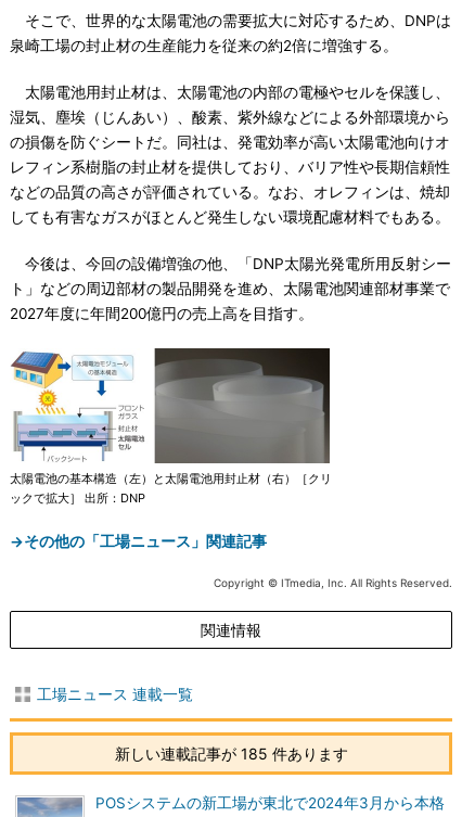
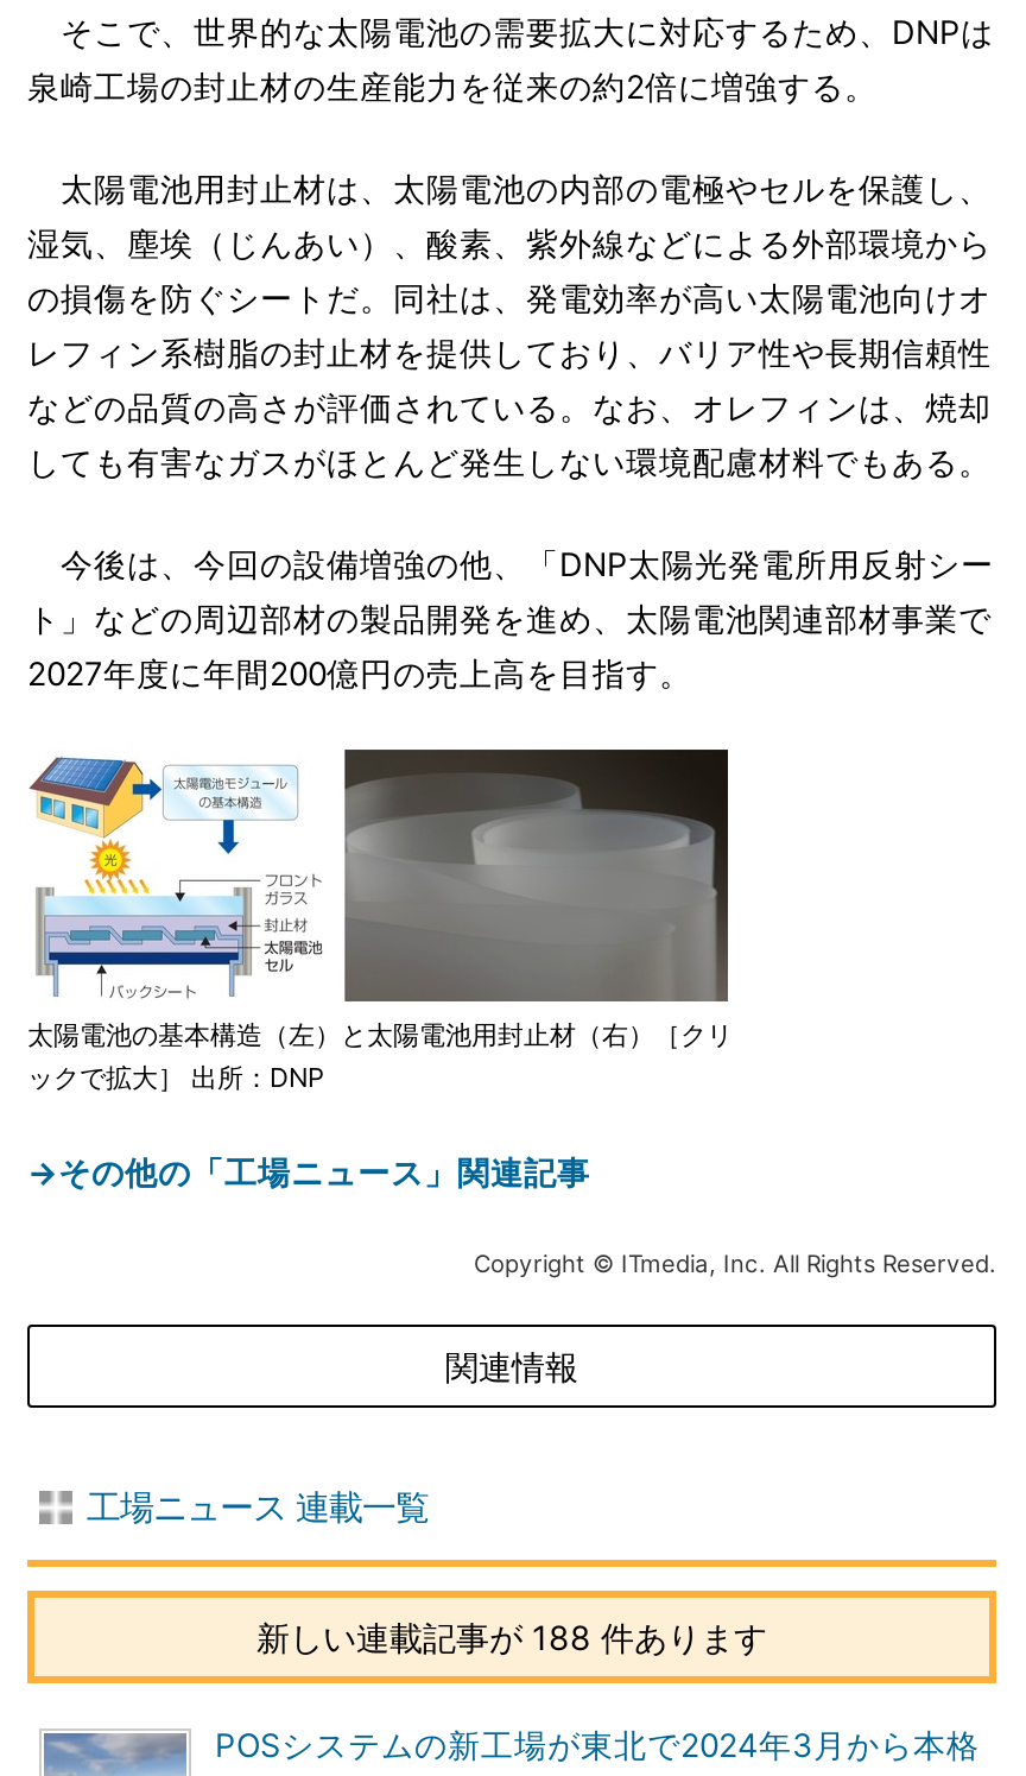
[114,744,348,763] 新しい連載記事が 185 件あります -> [256,1617,767,1657] 新しい連載記事が 188 件あります

